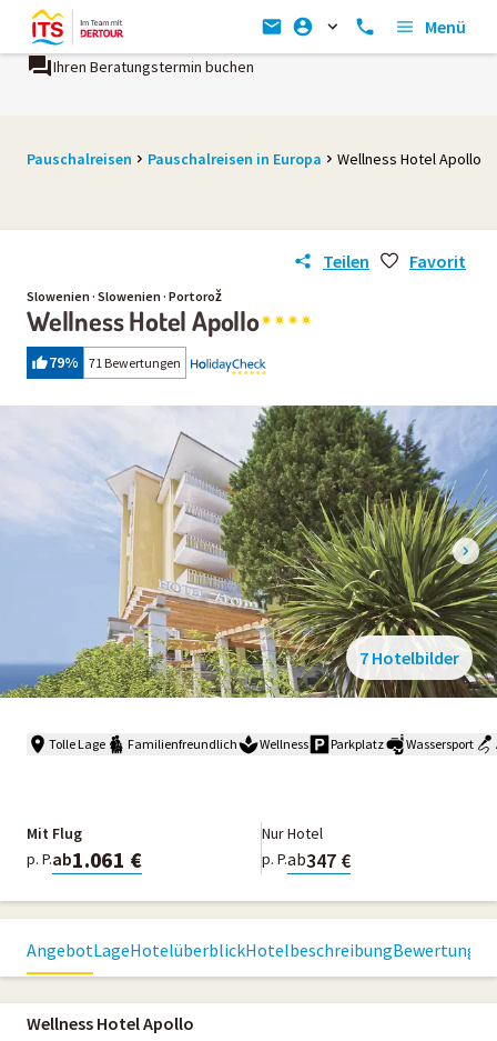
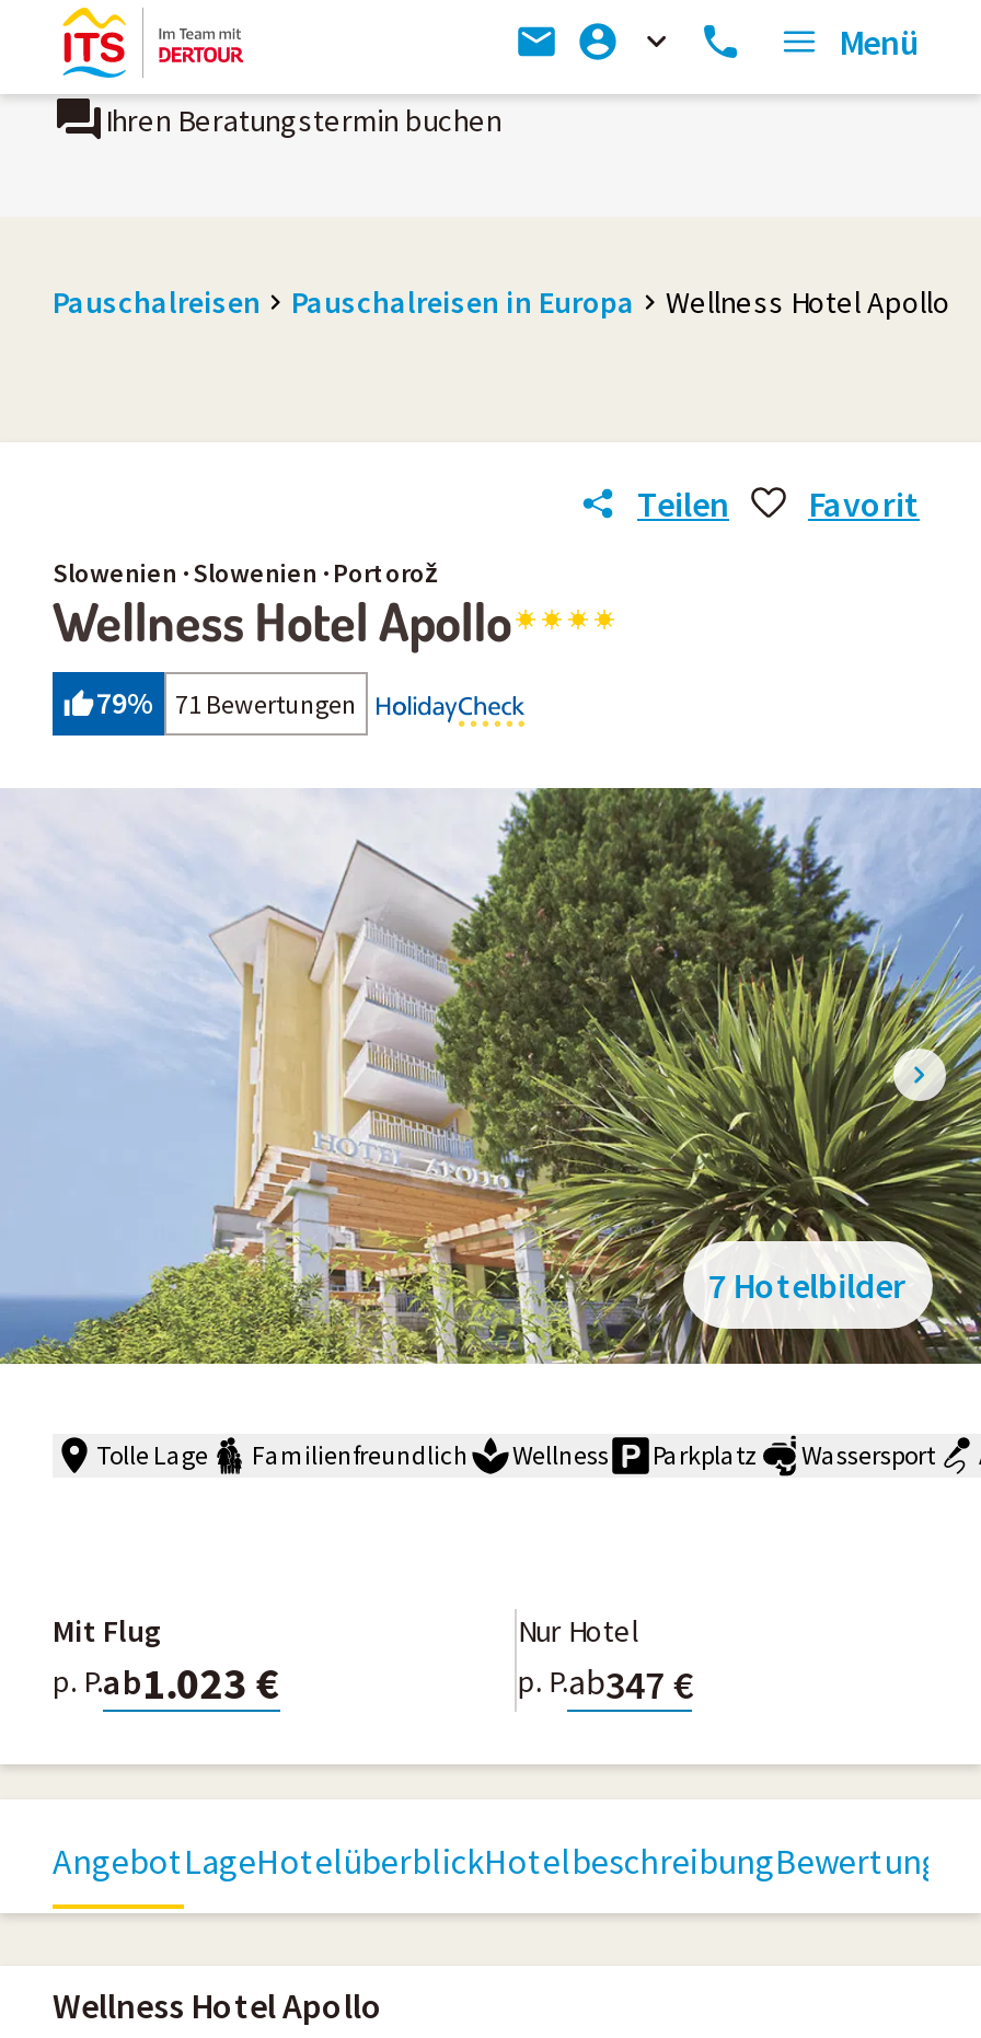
[27,845,142,873] p. P.ab1.061 € -> [53,1654,279,1709] p. P.ab1.023 €

